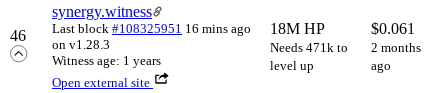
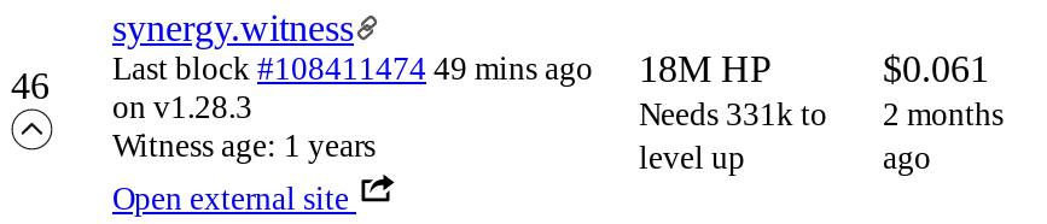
[52,21,251,36] Last block #108325951 16 mins ago -> [112,51,593,87] Last block #108411474 49 mins ago
[270,40,421,55] Needs 471k to 2 months -> [639,97,1004,133] Needs 331k to 2 months

